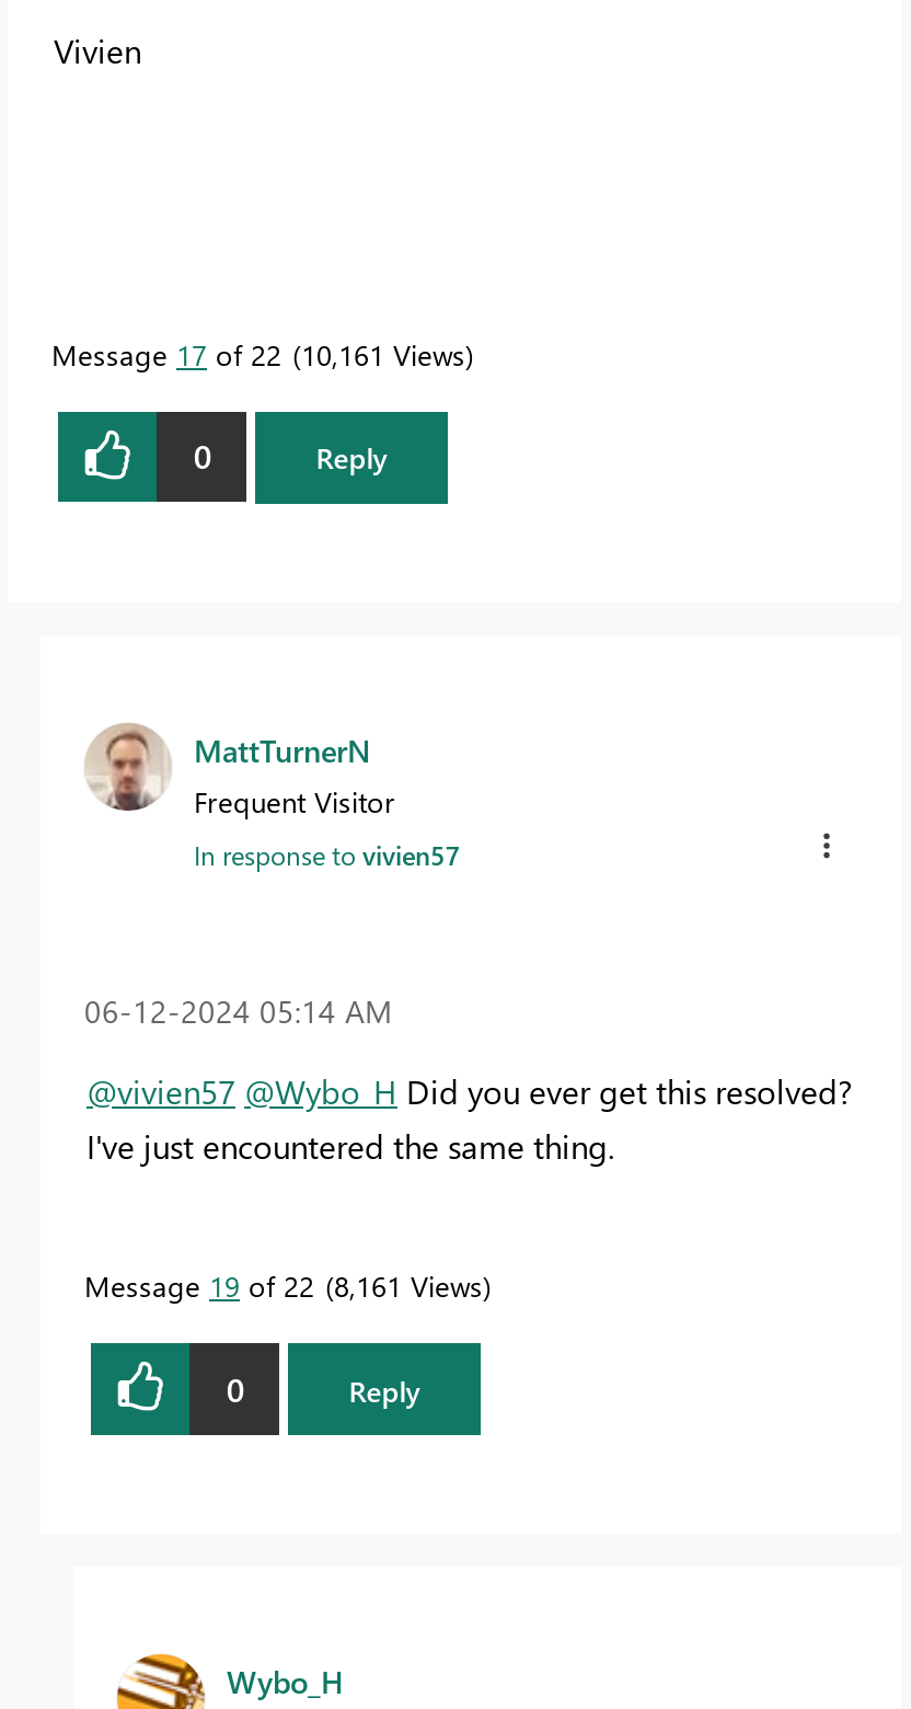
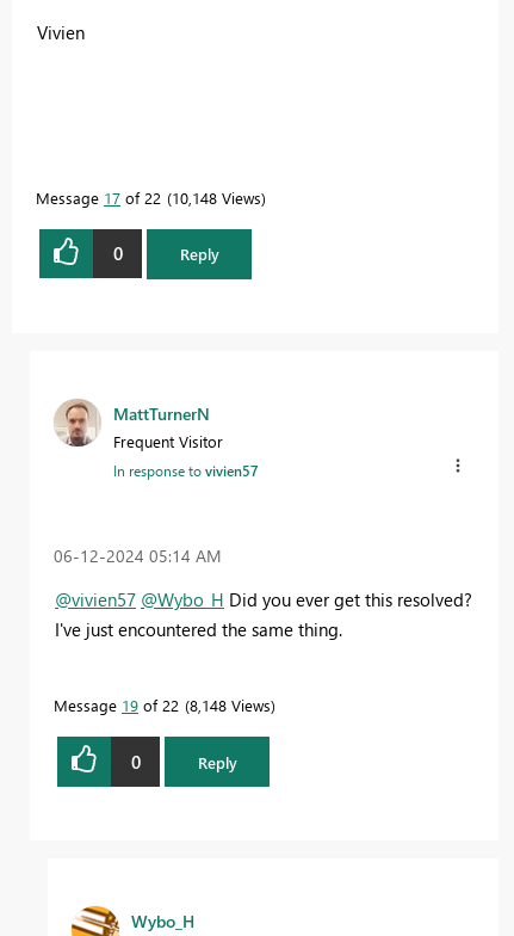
[51,335,465,372] Message 17 of 22 10,161 Views -> [36,187,261,207] Message 17 of 22 10,148 Views
[84,1267,483,1304] Message 19 of 22 8,161 Views -> [54,695,271,715] Message 19 of 22 8,148 Views

